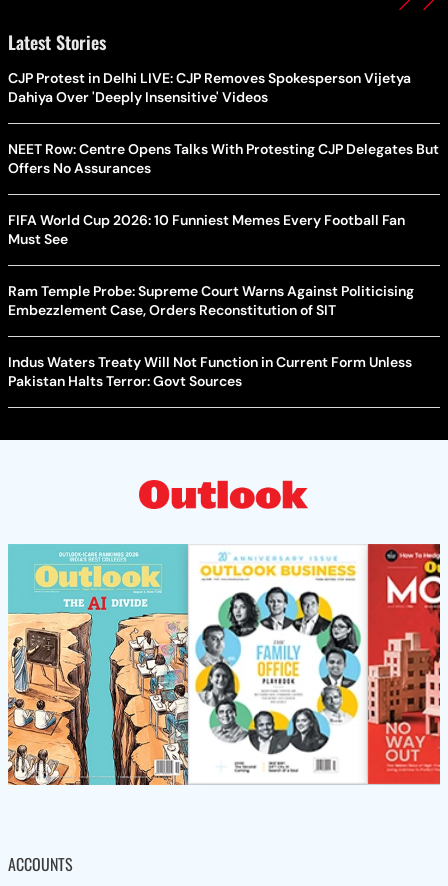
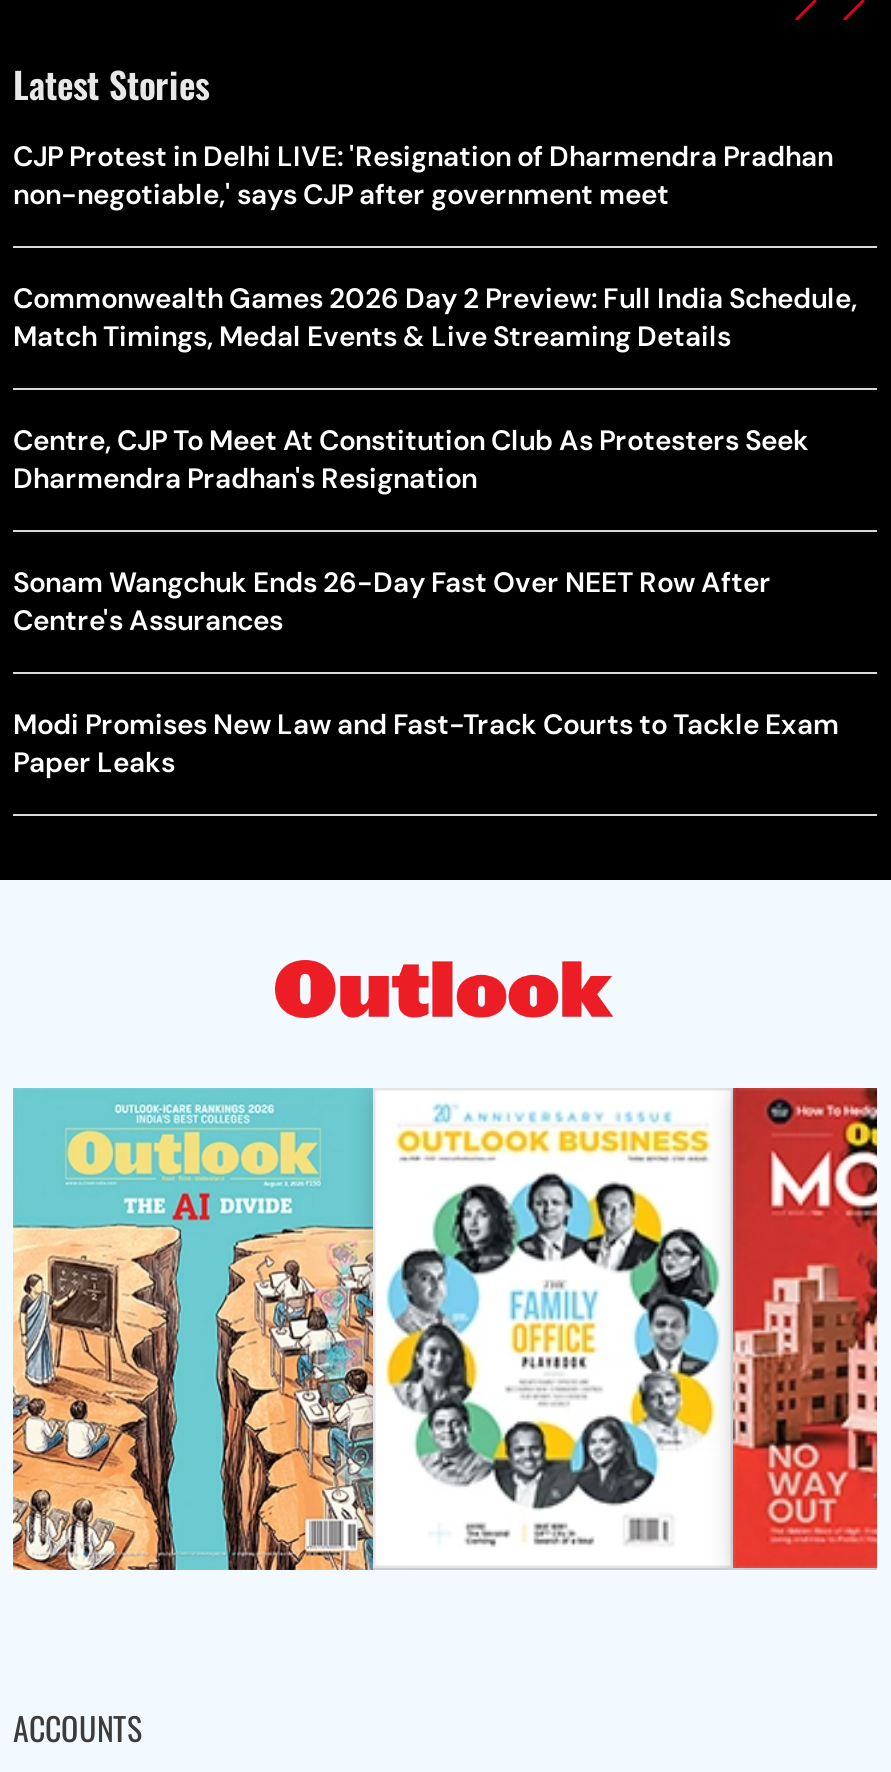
[8,69,411,106] CJP Protest in Delhi LIVE: CJP Removes Spokesperson Vijetya | Dahiya Over 'Deeply Insensitive' Videos -> [13,138,833,212] CJP Protest in Delhi LIVE: 'Resignation of Dharmendra Pradhan | non-negotiable,' says CJP after government meet
[8,140,439,177] NEET Row: Centre Opens Talks With Protesting CJP Delegates But | Offers No Assurances -> [13,280,857,354] Commonwealth Games 2026 Day 2 Preview: Full India Schedule, | Match Timings, Medal Events & Live Streaming Details
[8,211,405,248] FIFA World Cup 2026: 10 Funniest Memes Every Football Fan | Must See -> [13,422,809,496] Centre, CJP To Meet At Constitution Club As Protesters Seek | Dharmendra Pradhan's Resignation
[8,282,414,319] Ram Temple Probe: Supreme Court Warns Against Politicising | Embezzlement Case, Orders Reconstitution of SIT -> [13,564,771,638] Sonam Wangchuk Ends 26-Day Fast Over NEET Row After | Centre's Assurances
[8,353,412,390] Indus Waters Treaty Will Not Function in Current Form Unless | Pakistan Halts Terror: Govt Sources -> [13,706,839,780] Modi Promises New Law and Fast-Track Courts to Tackle Exam | Paper Leaks

